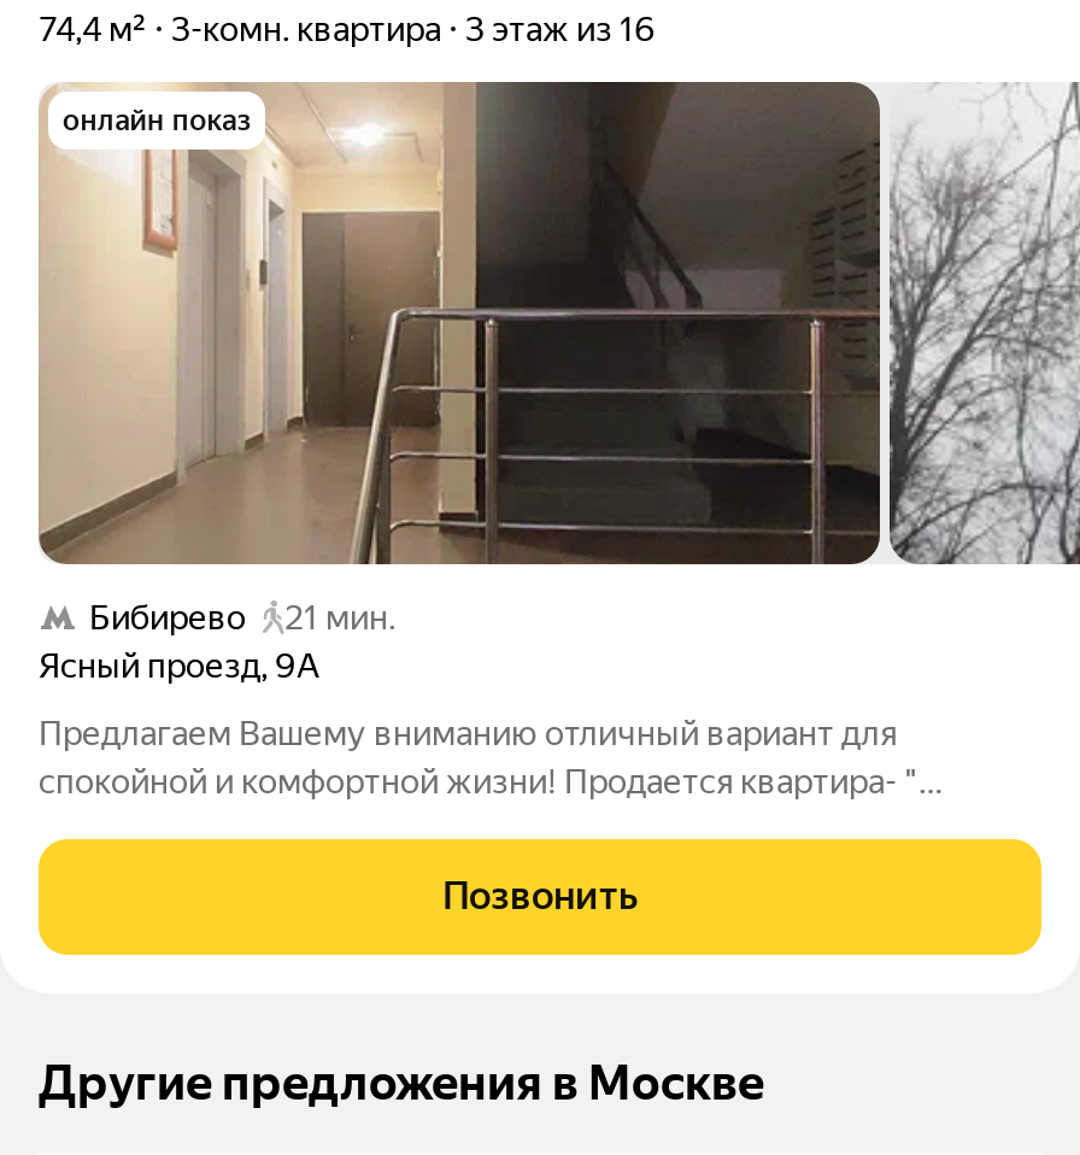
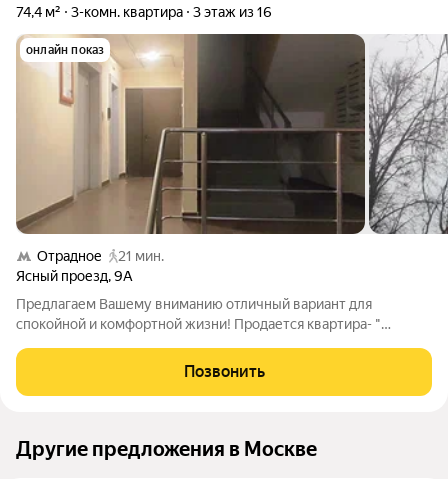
[89,598,246,636] Бибирево -> [37,248,102,264] Отрадное

